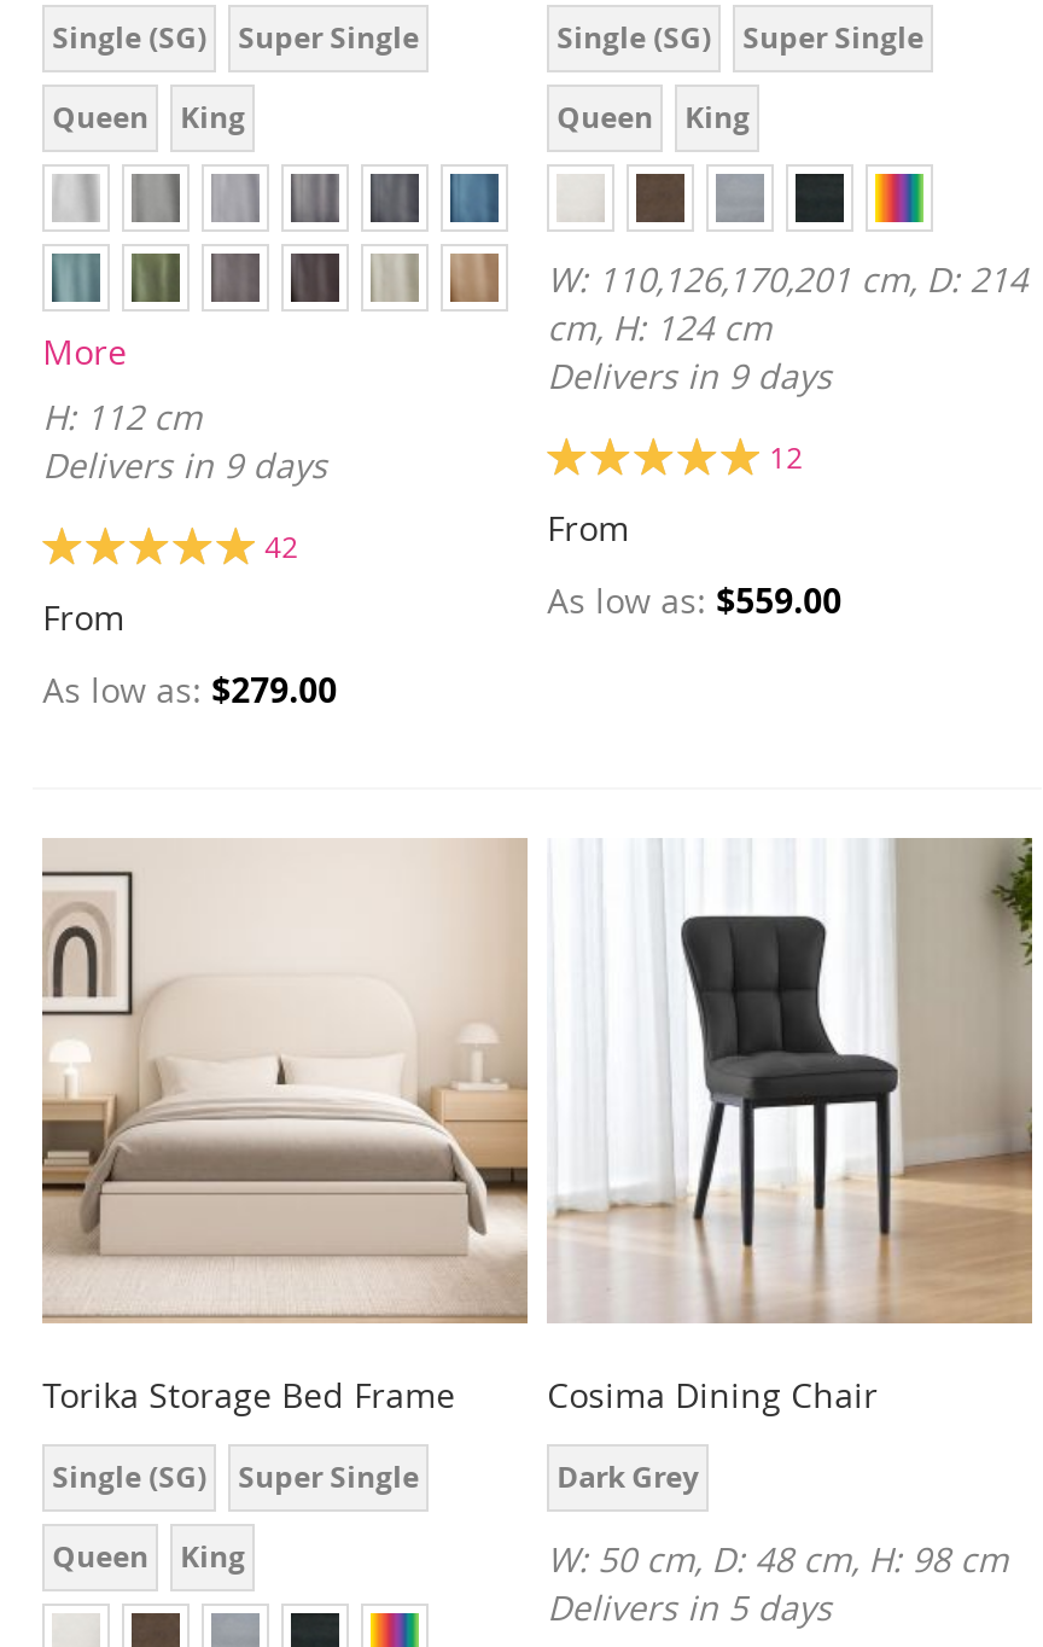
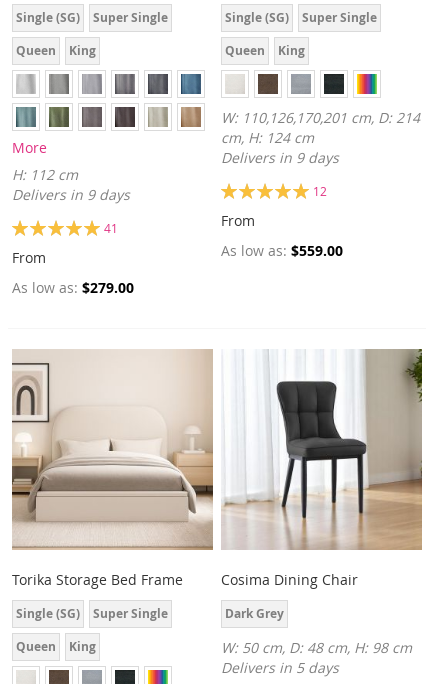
[265,527,299,566] 42 -> [104,220,118,236] 41

